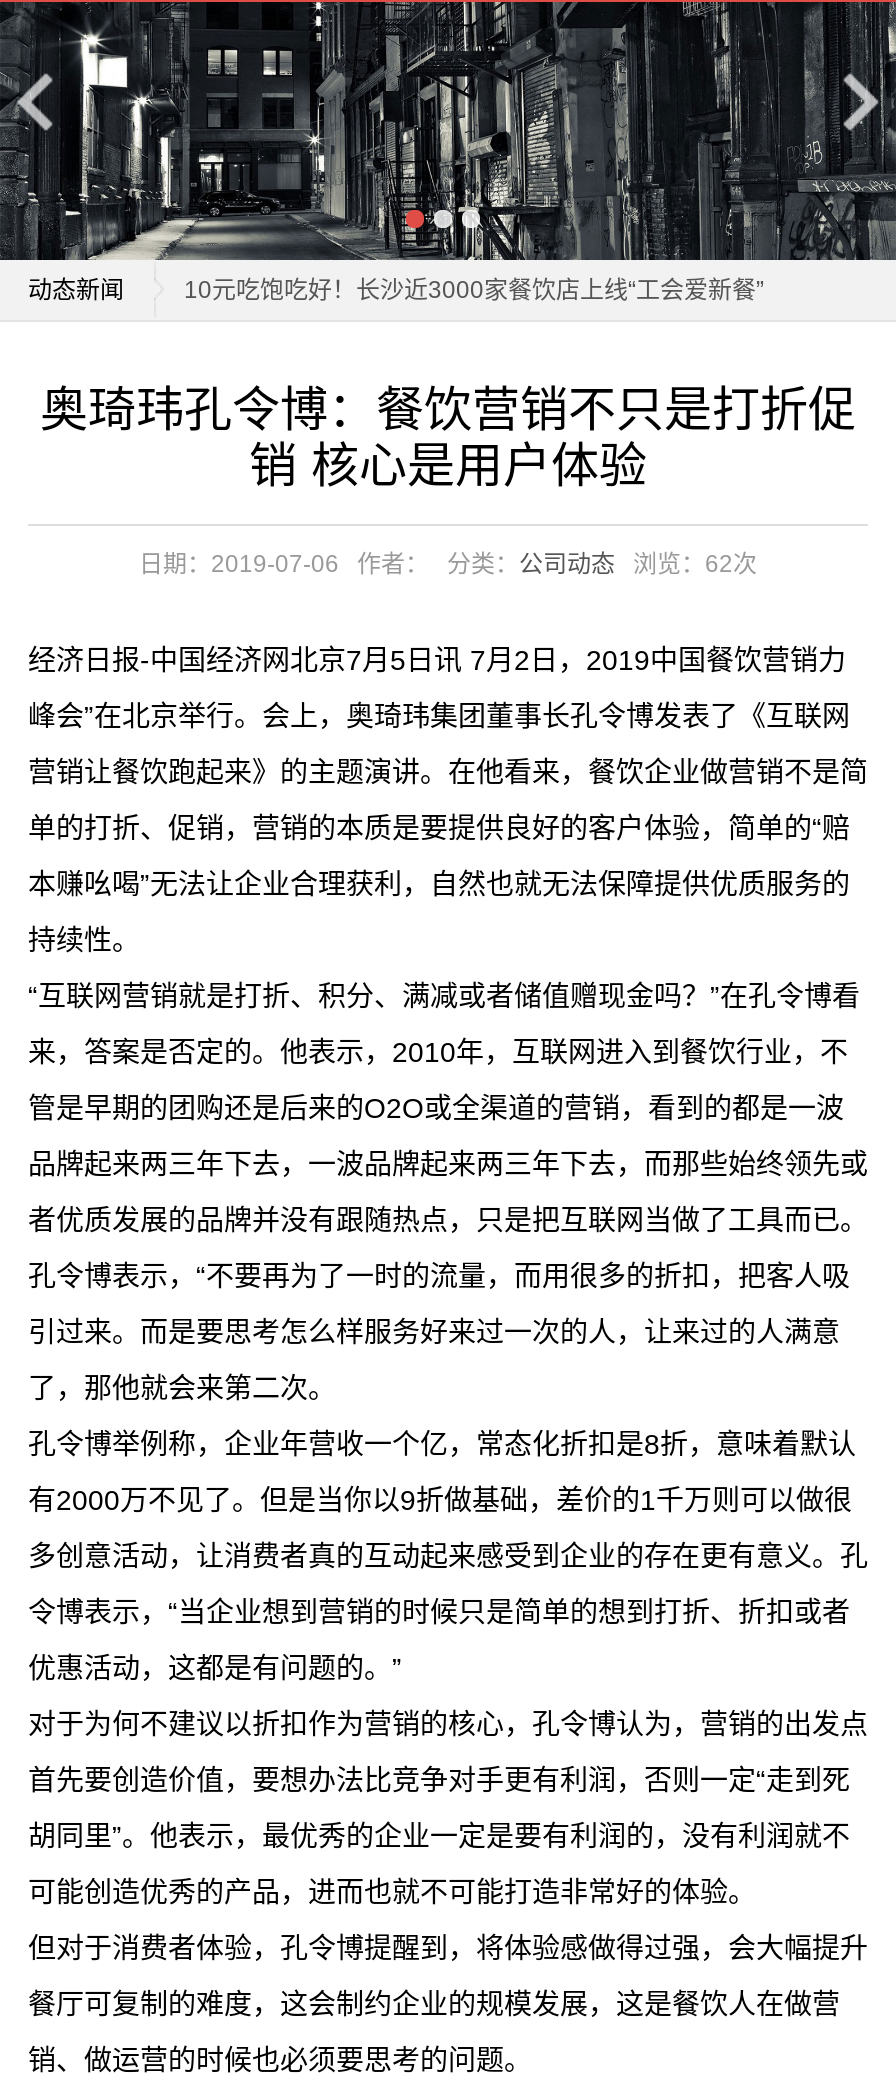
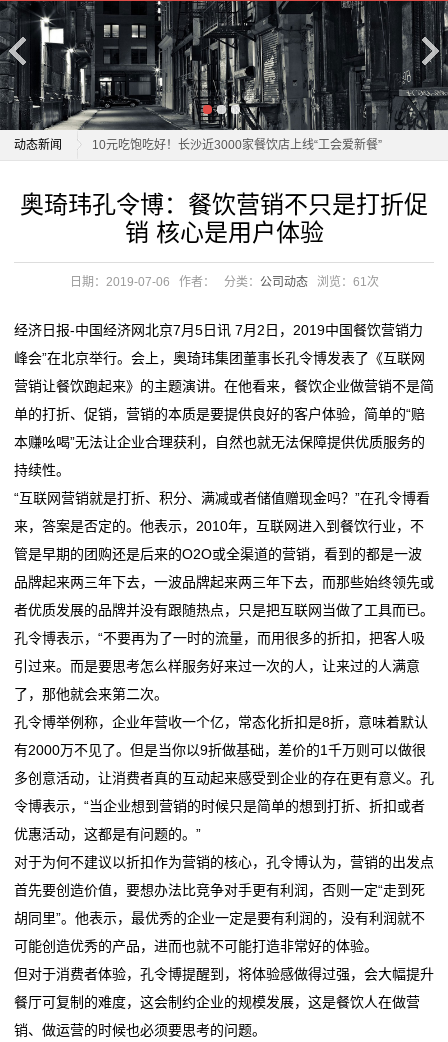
[139,550,757,578] 日期：2019-07-06 作者： 分类：公司动态 浏览：62次 -> [69,275,378,289] 日期：2019-07-06 作者： 分类：公司动态 浏览：61次

